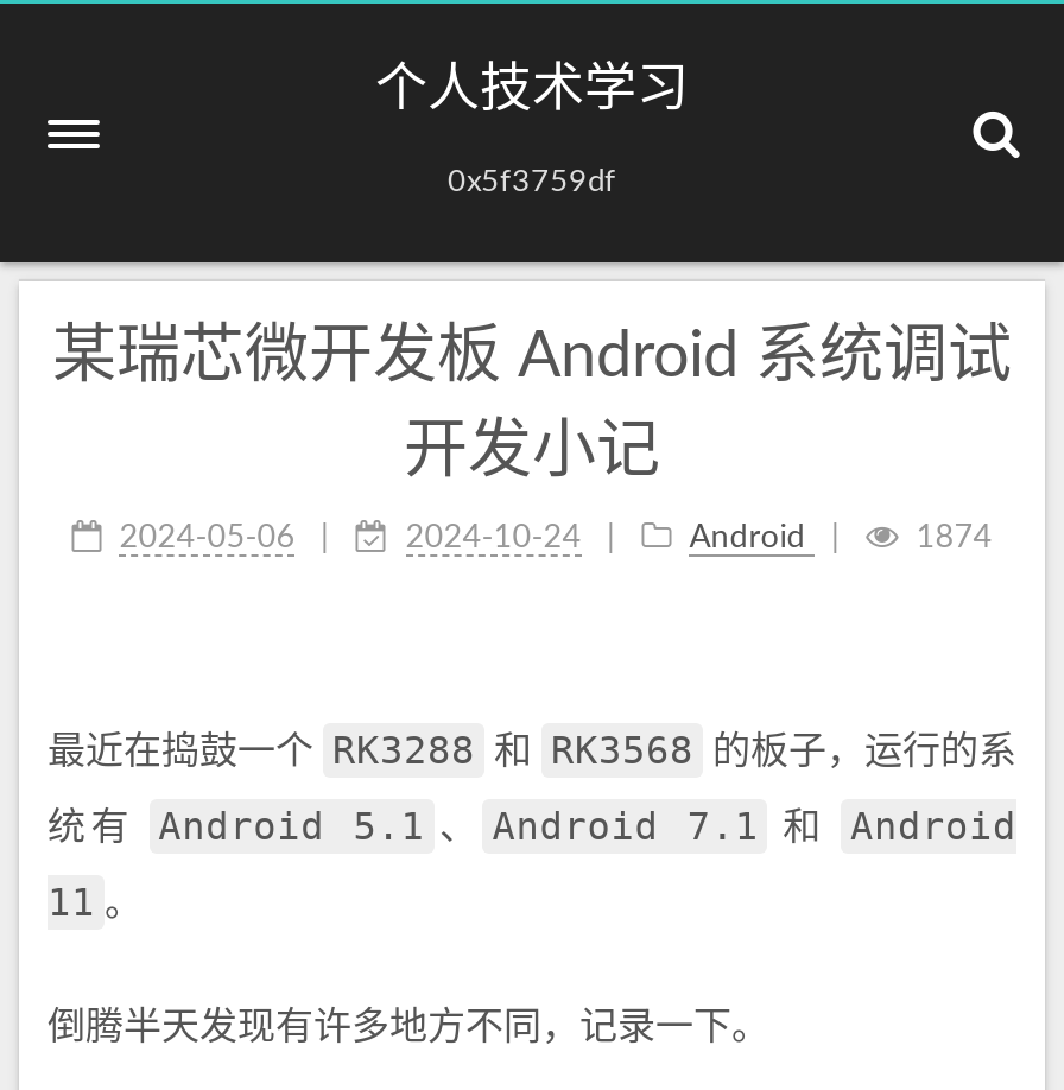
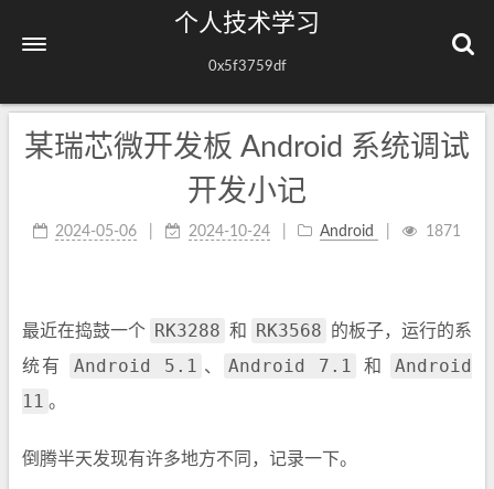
[916,521,992,554] 1874 -> [425,224,461,240] 1871

